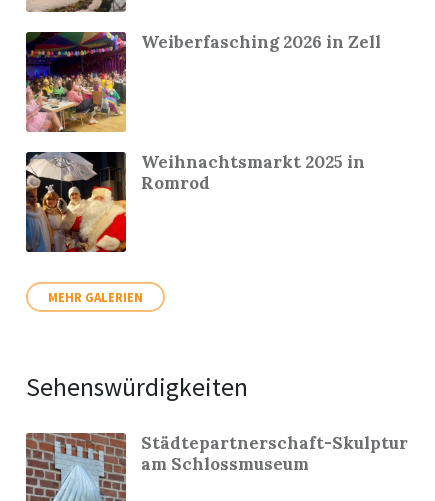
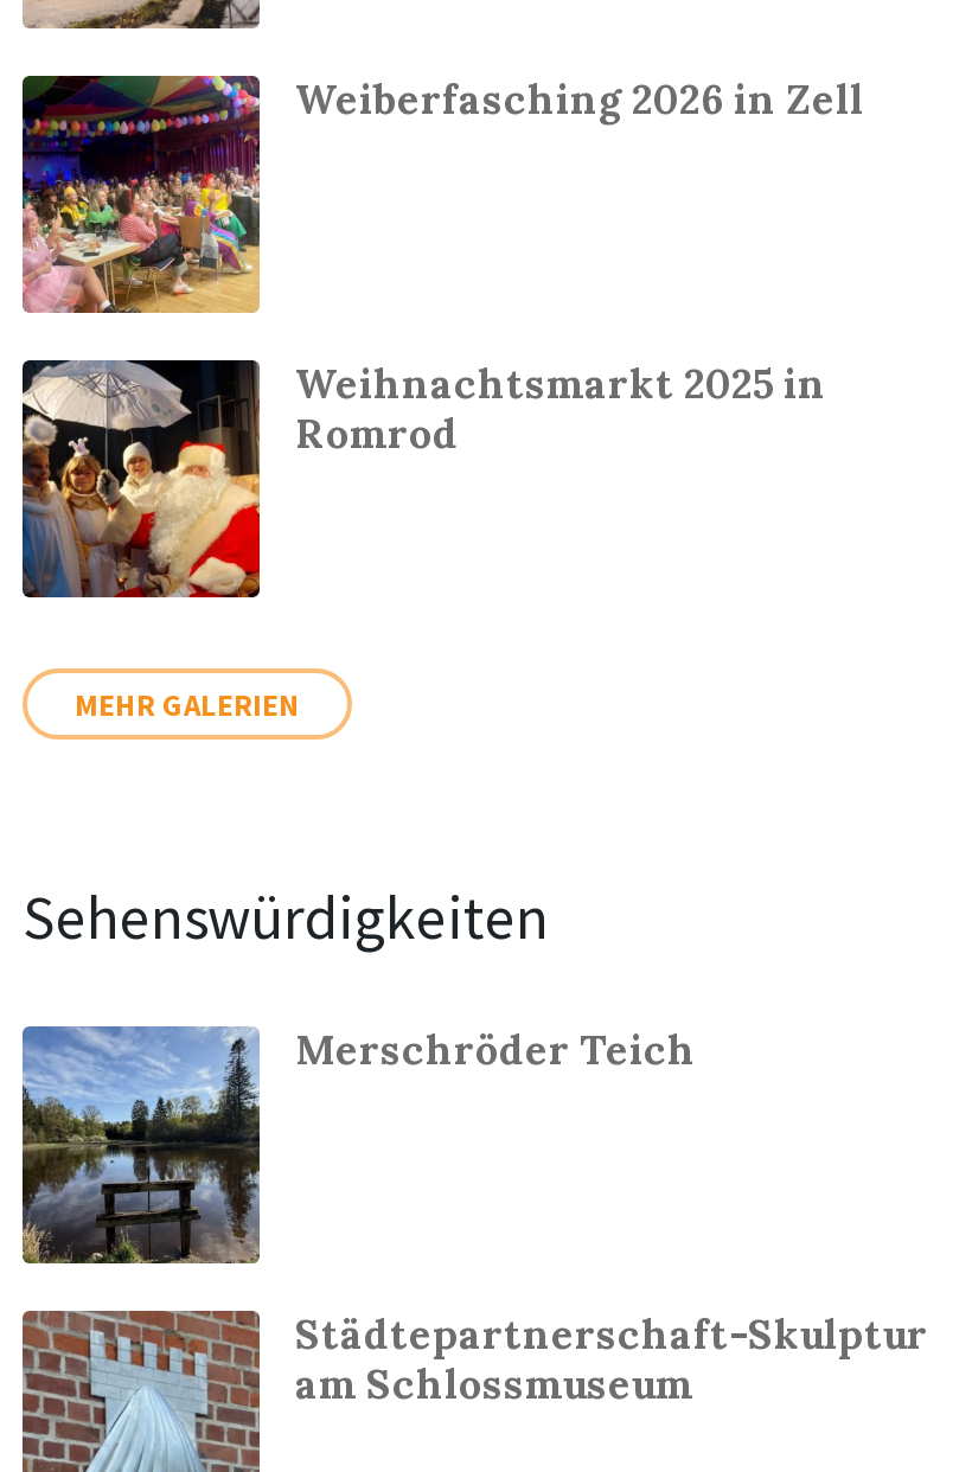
none -> [20,1024,696,1266] [image] | Merschröder Teich

